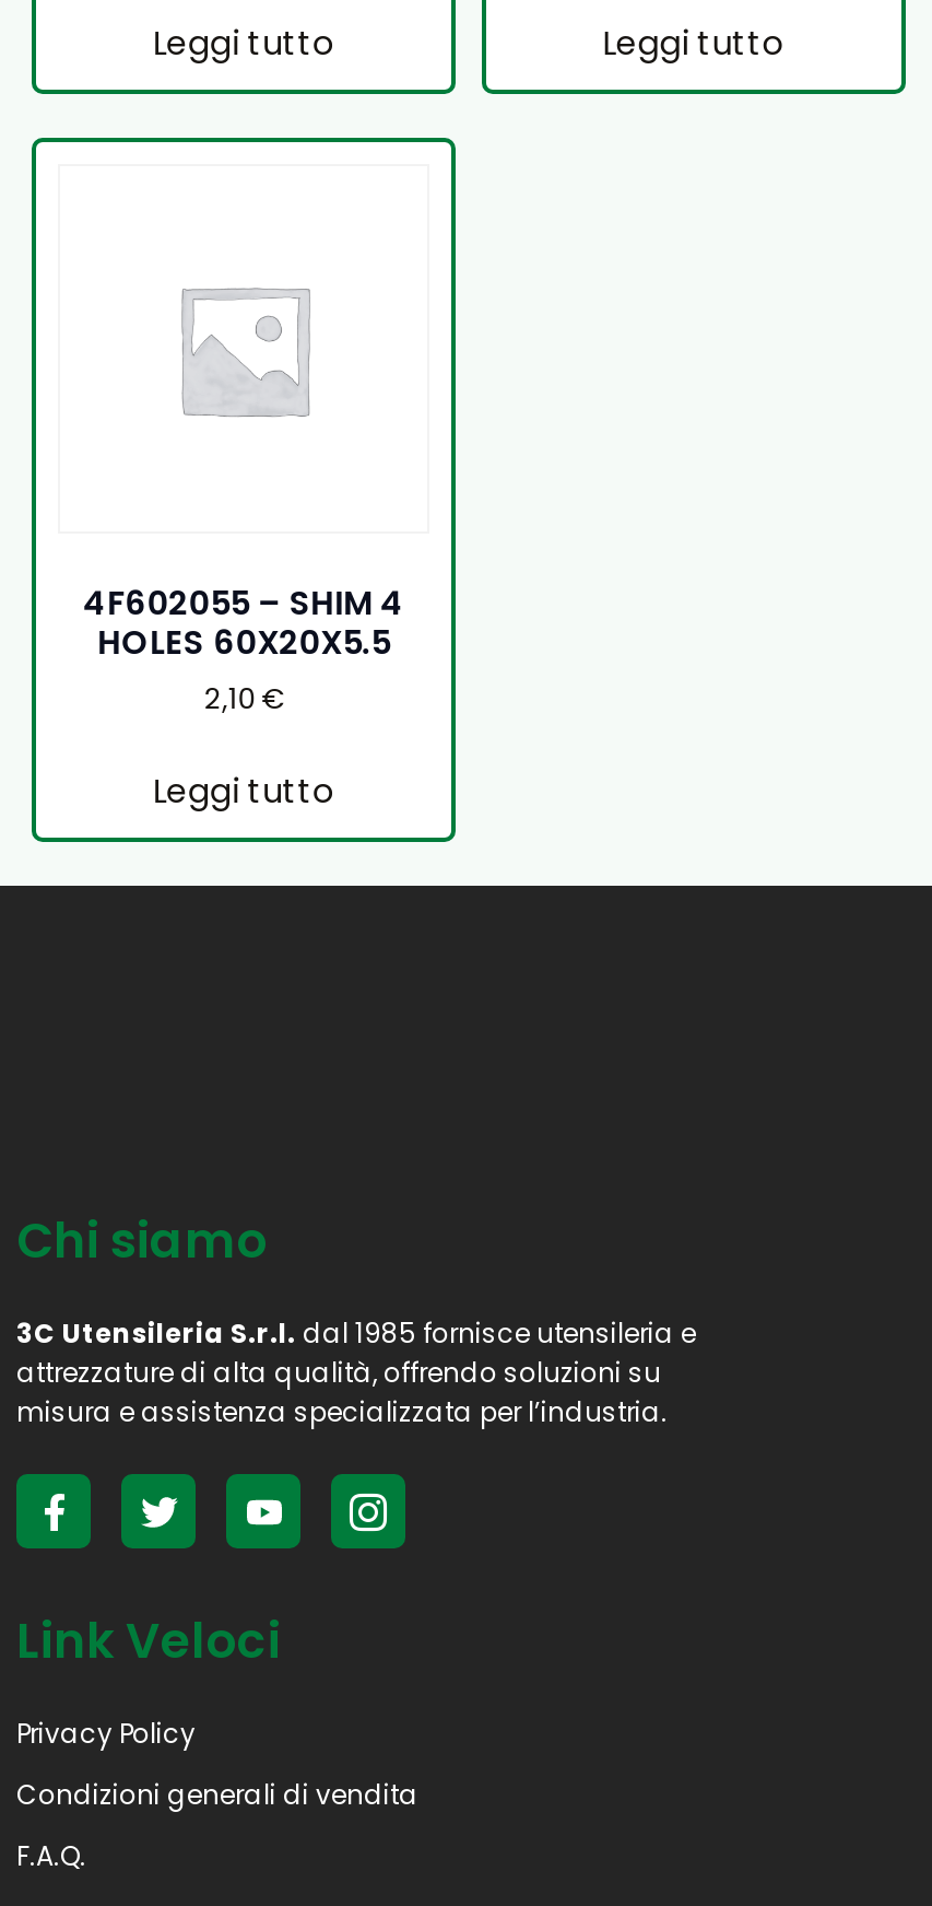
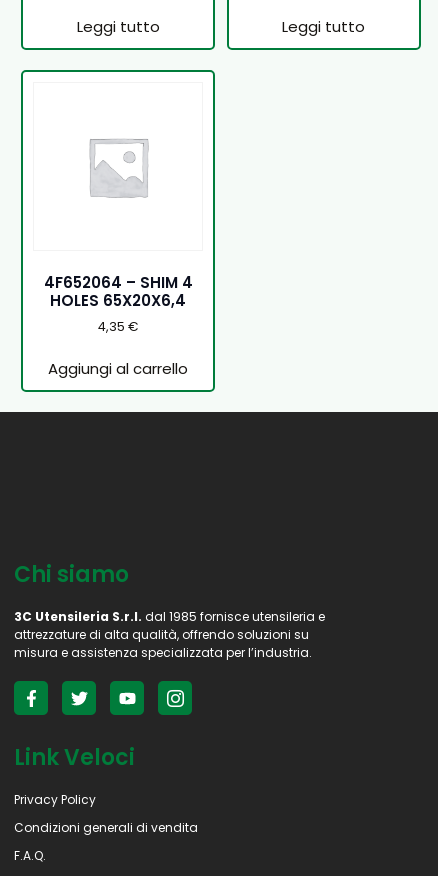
[83,579,405,718] 4F602055 – SHIM 4 | HOLES 60X20X5.5 | 2,10 € -> [44,272,193,335] 4F652064 – SHIM 4 | HOLES 65X20X6,4 | 4,35 €
[153,767,335,813] Leggi tutto -> [48,358,188,379] Aggiungi al carrello

